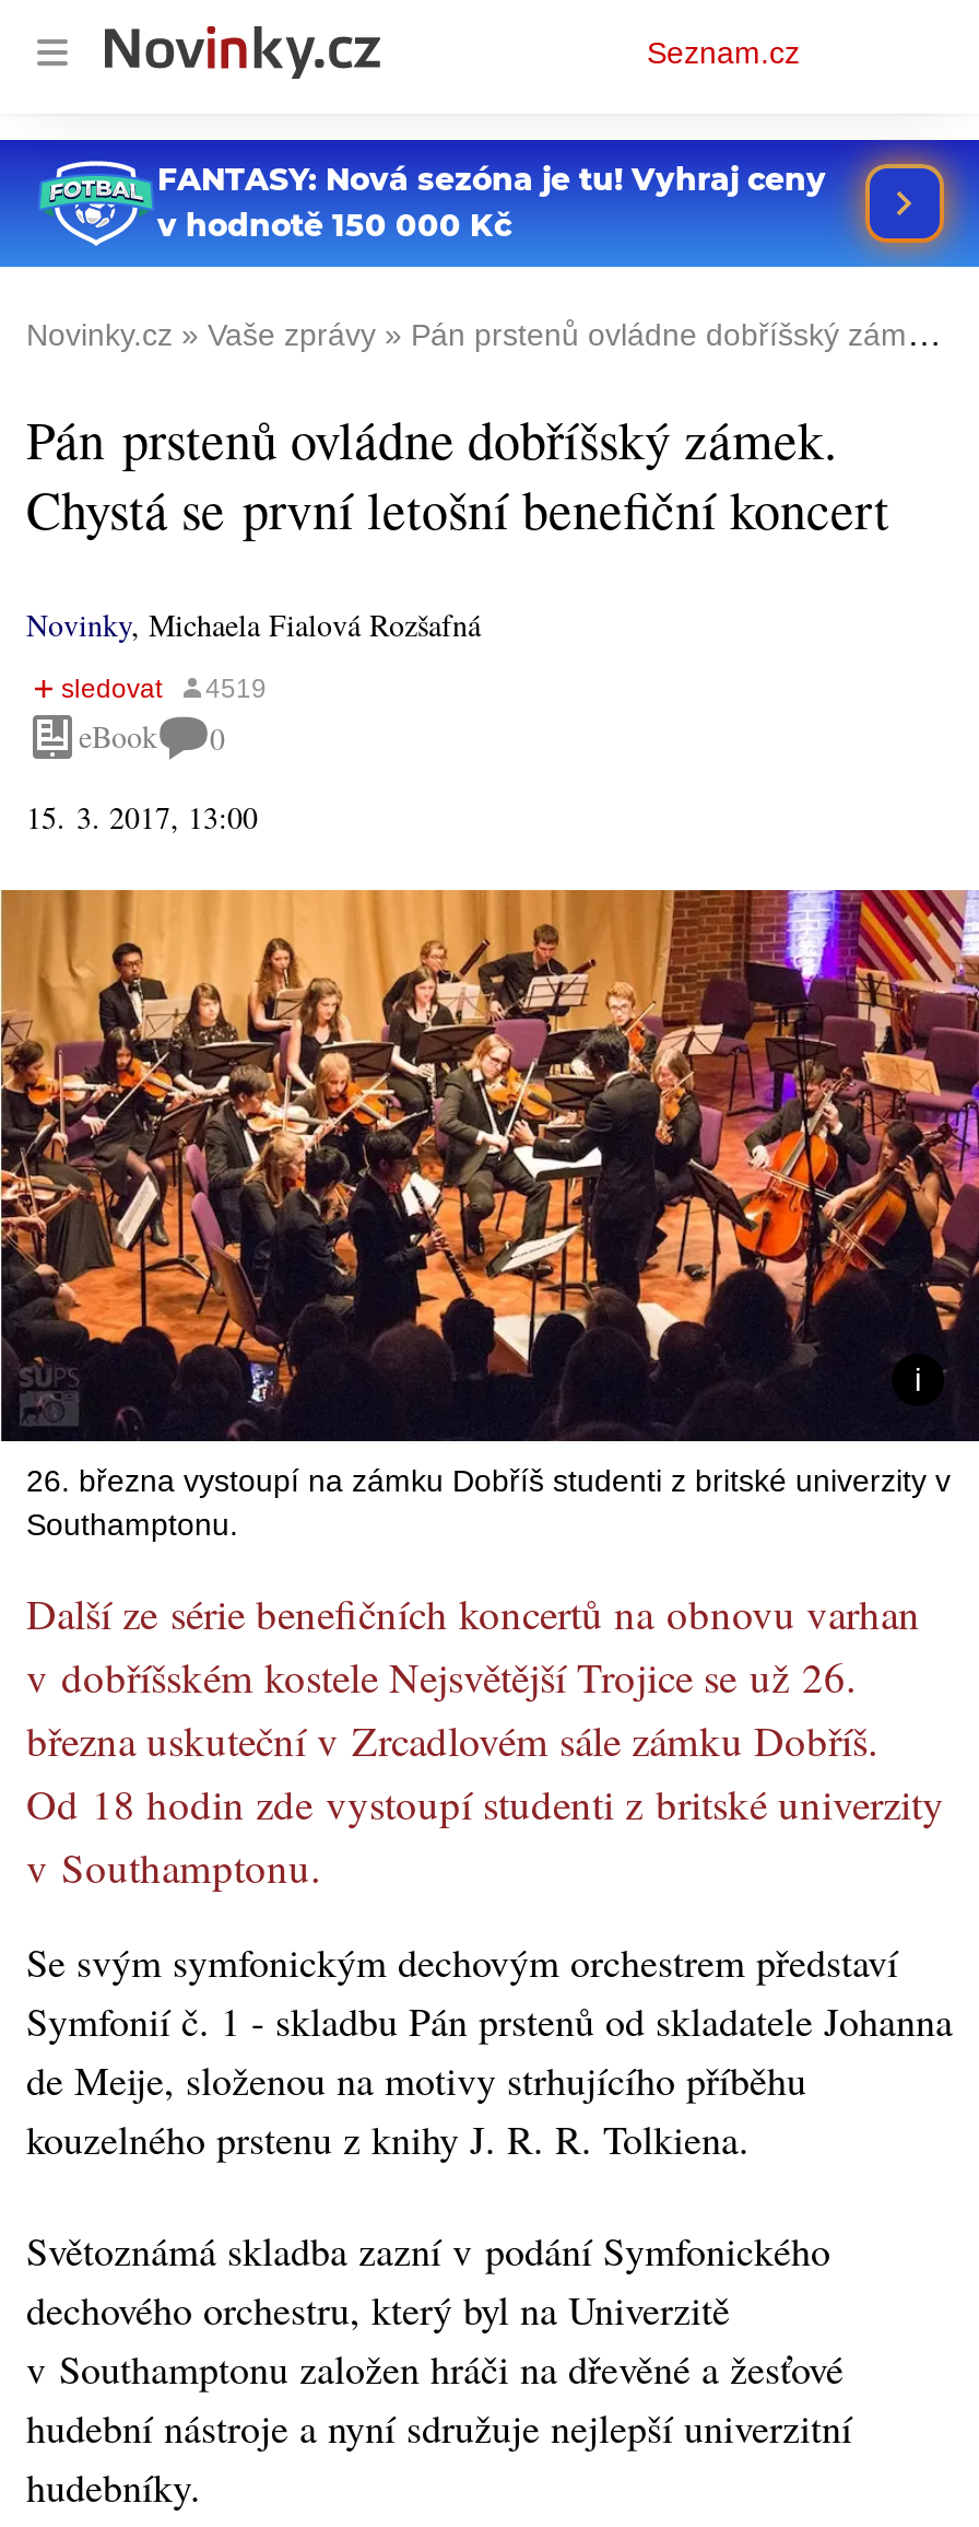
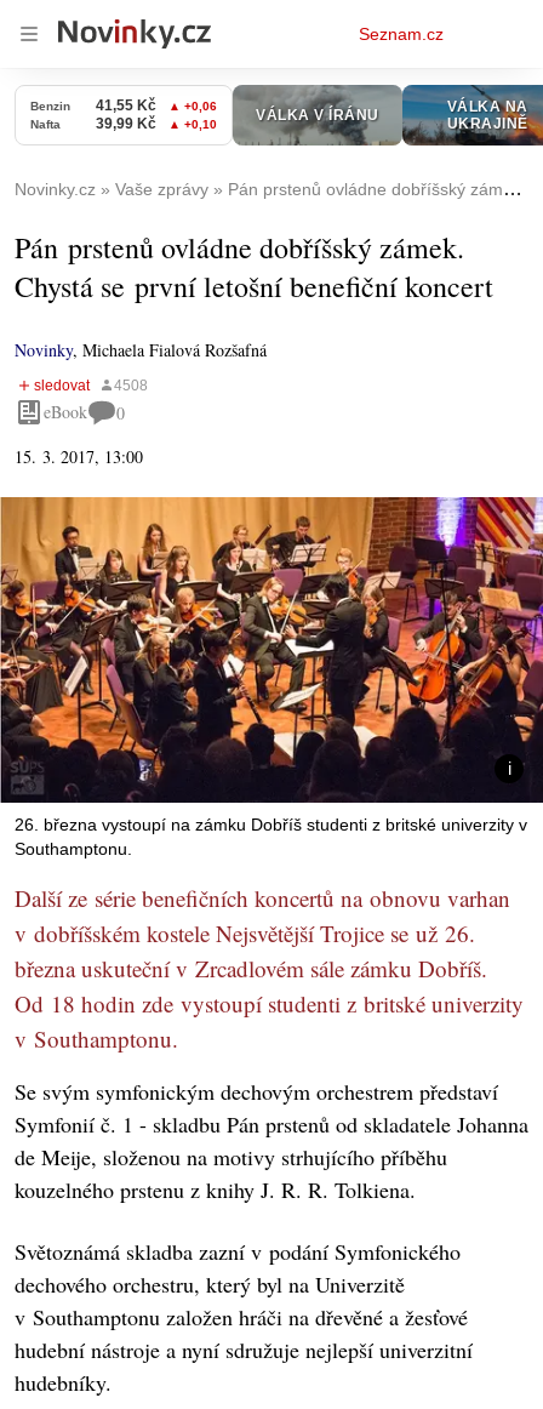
[7,138,972,269] [image] -> [4,82,539,152] [image]

